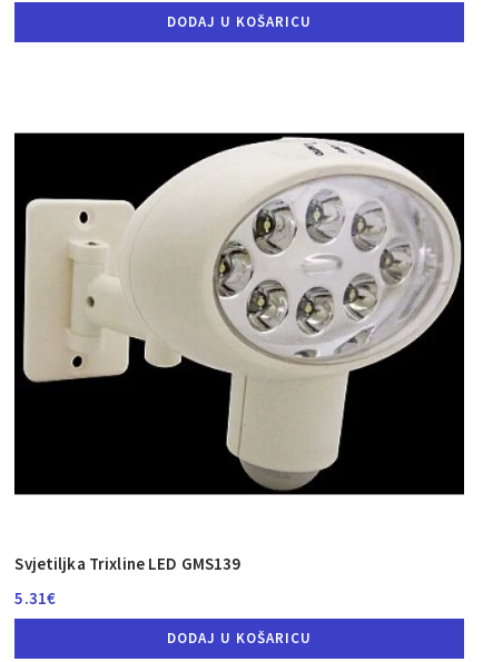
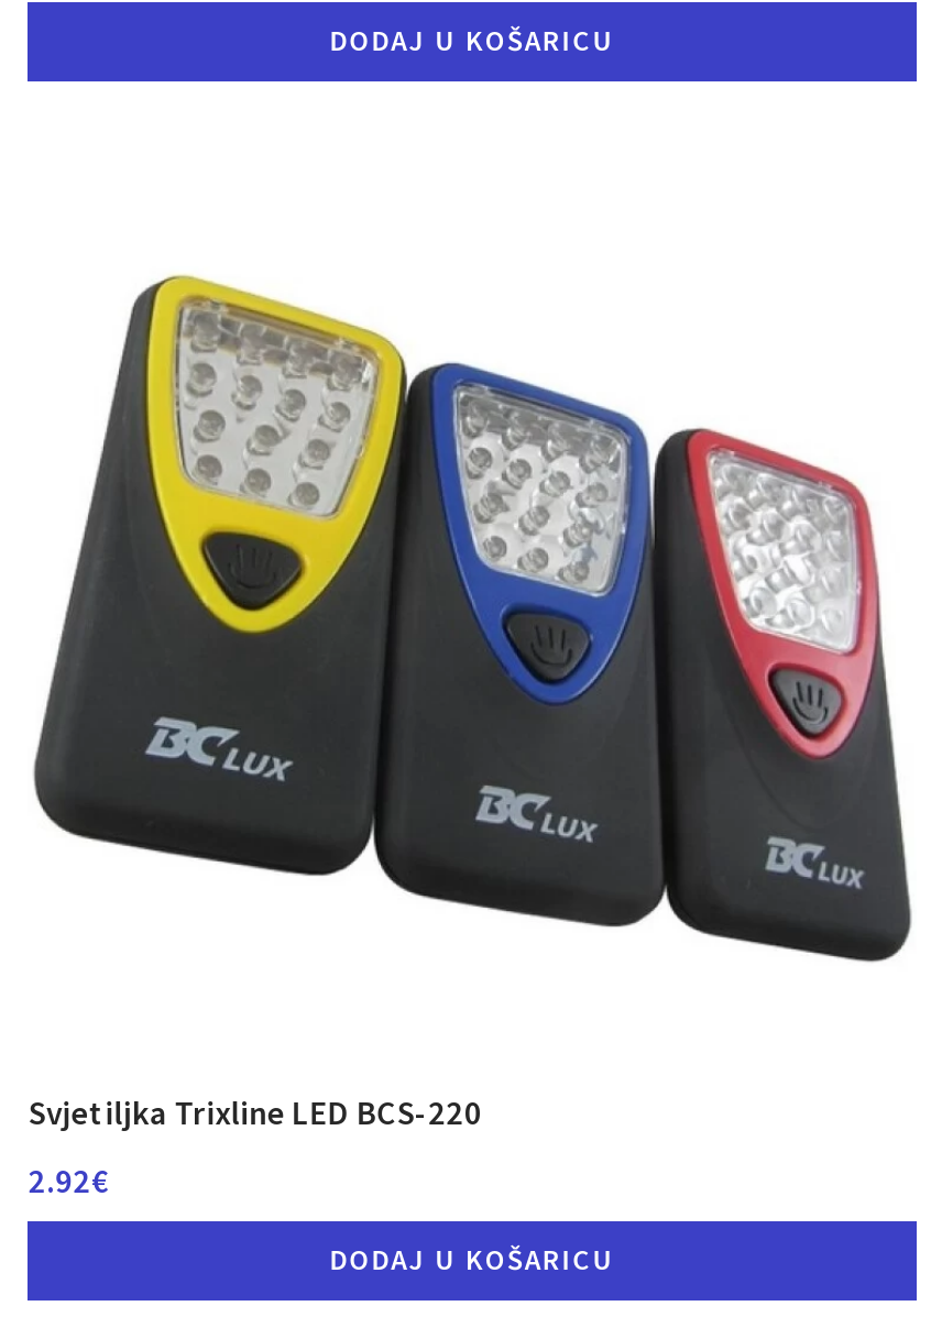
[13,131,465,496] [image] -> [28,260,917,977] [image]
[15,553,241,574] Svjetiljka Trixline LED GMS139 -> [28,1092,482,1134] Svjetiljka Trixline LED BCS-220
[15,588,56,609] 5.31€ -> [28,1160,109,1202] 2.92€

